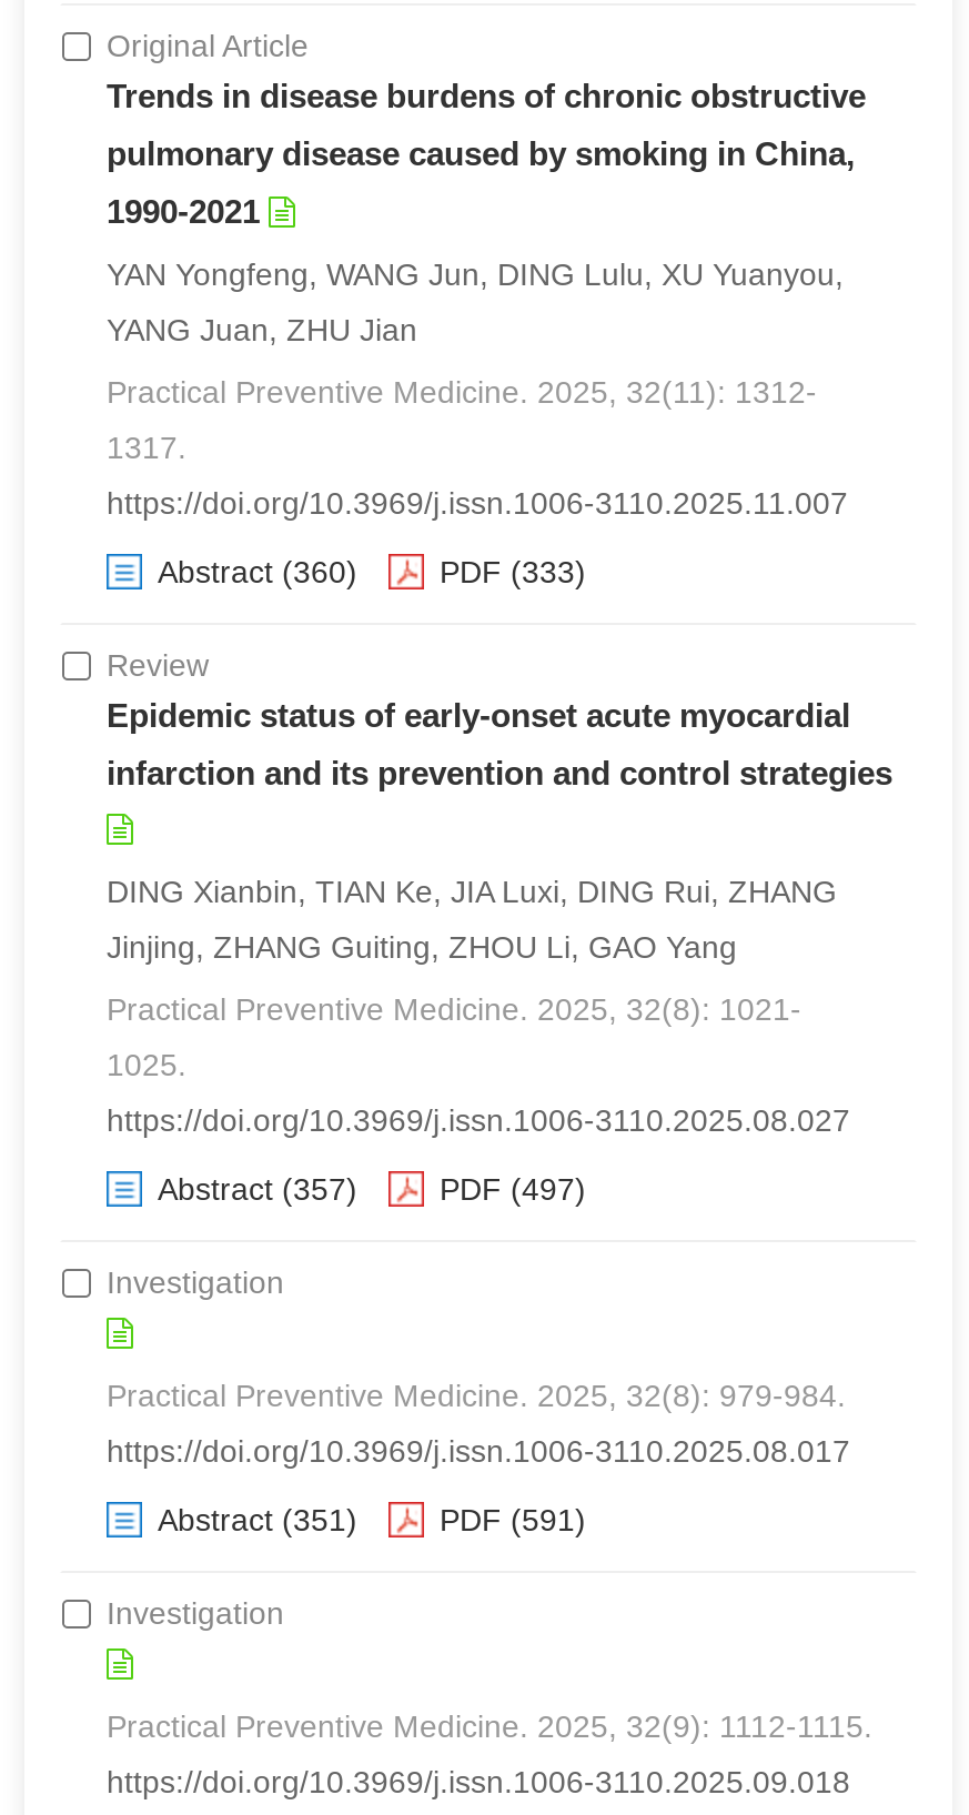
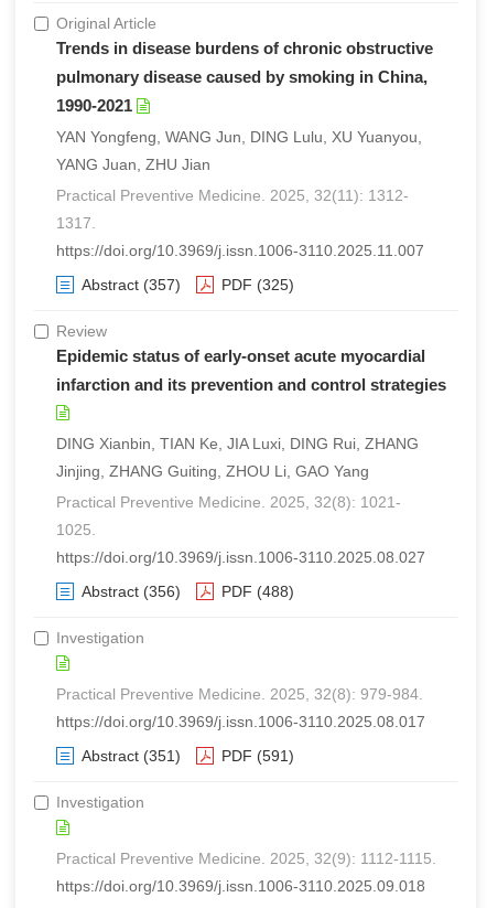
[158,554,366,589] Abstract (360) -> [82,276,185,293] Abstract (357)
[440,554,586,589] PDF (333) -> [221,276,294,293] PDF (325)
[158,1171,366,1206] Abstract (357) -> [82,582,185,600] Abstract (356)
[440,1171,586,1206] PDF (497) -> [221,582,294,600] PDF (488)

